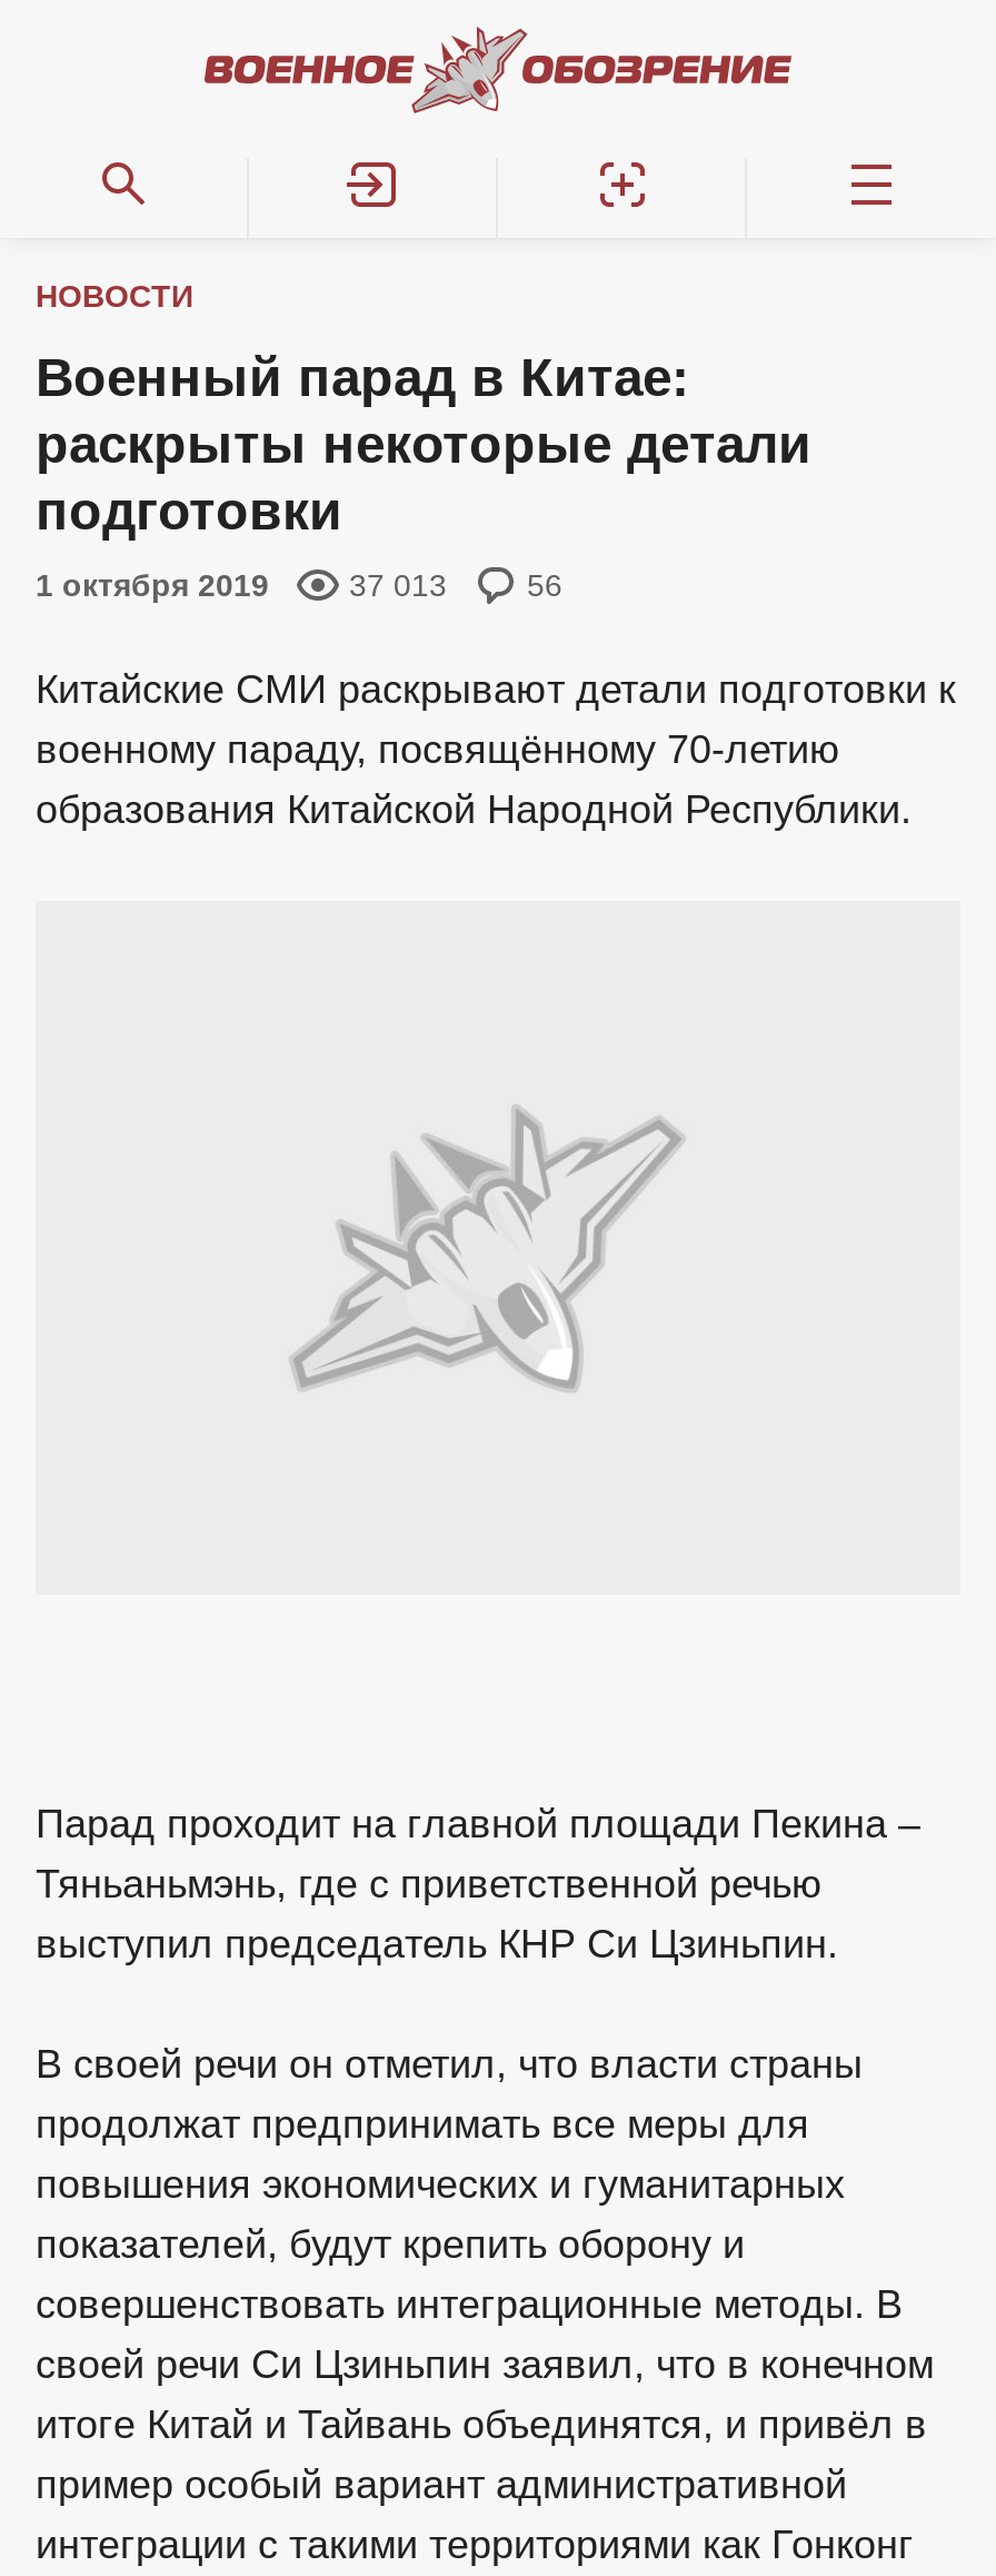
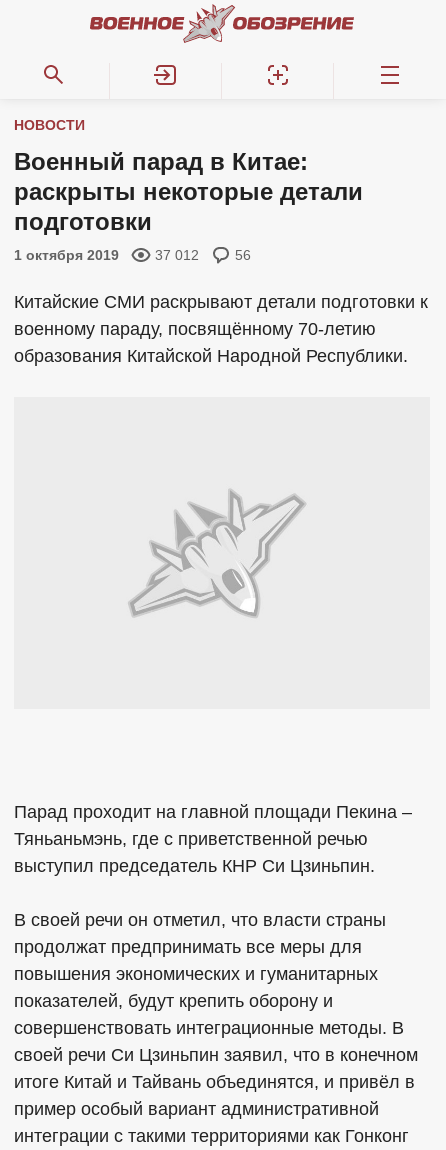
[349,567,447,603] 37 013 -> [155,247,199,263] 37 012

